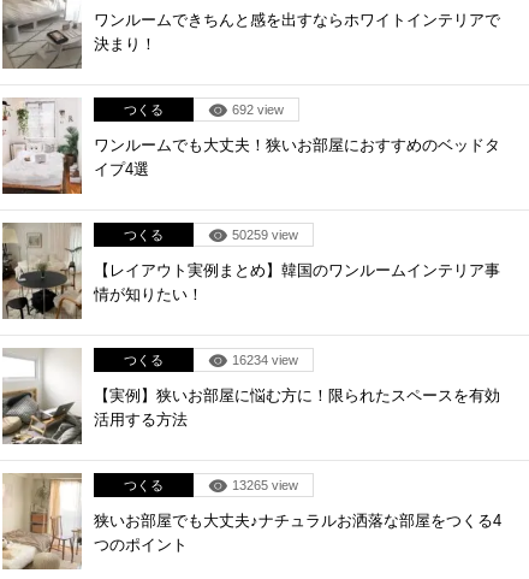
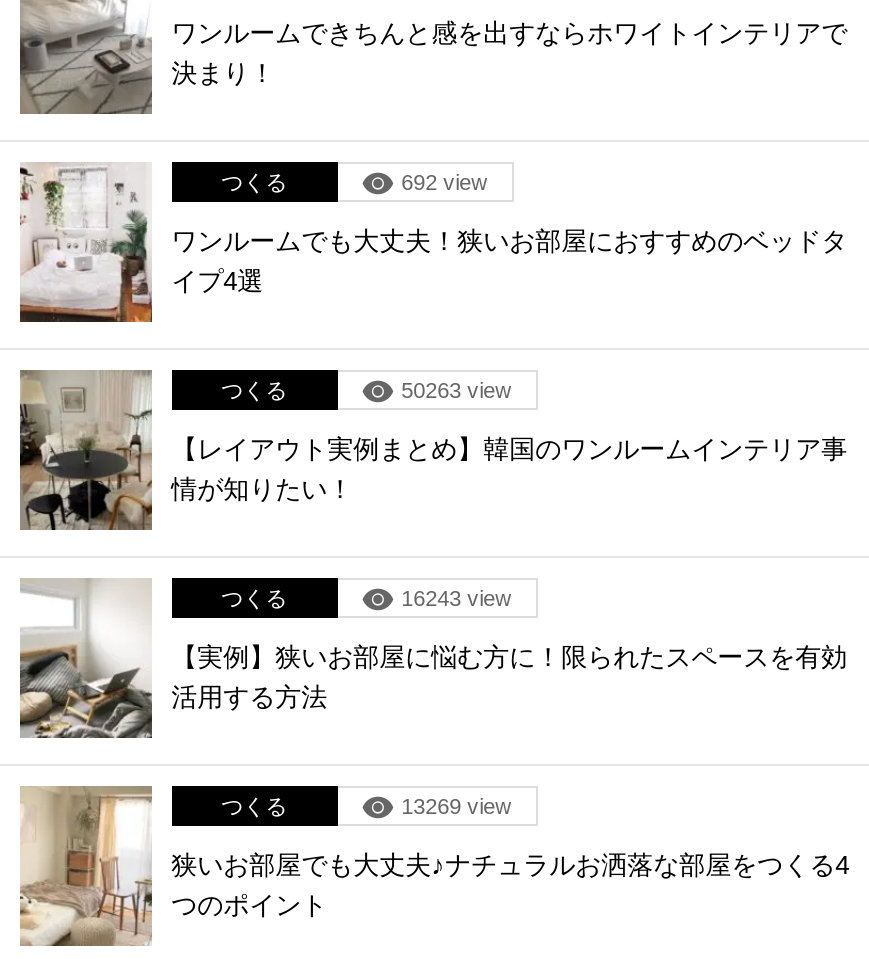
[232,228,298,242] 50259 view -> [401,378,511,402] 50263 view
[232,353,298,367] 16234 view -> [401,586,511,610] 16243 view
[232,478,298,492] 13265 view -> [401,794,511,818] 13269 view

